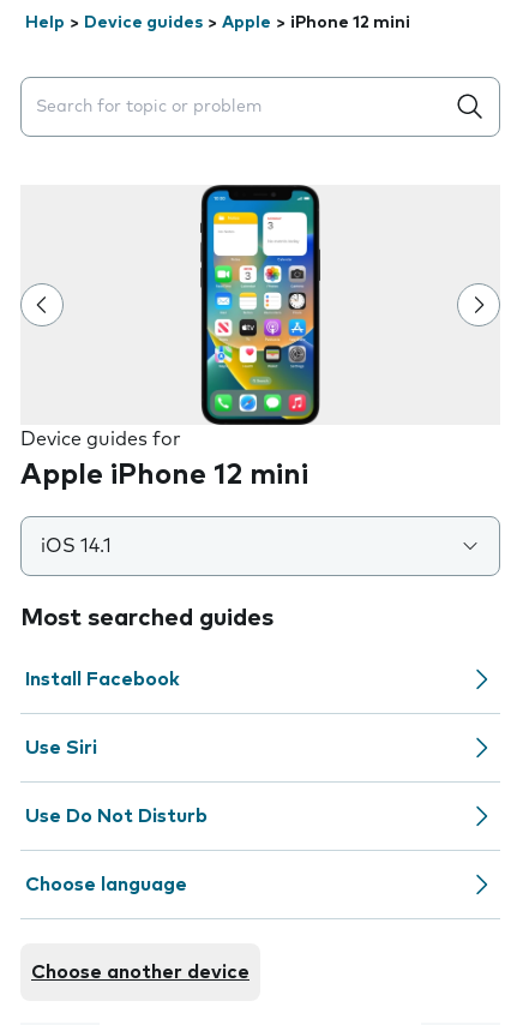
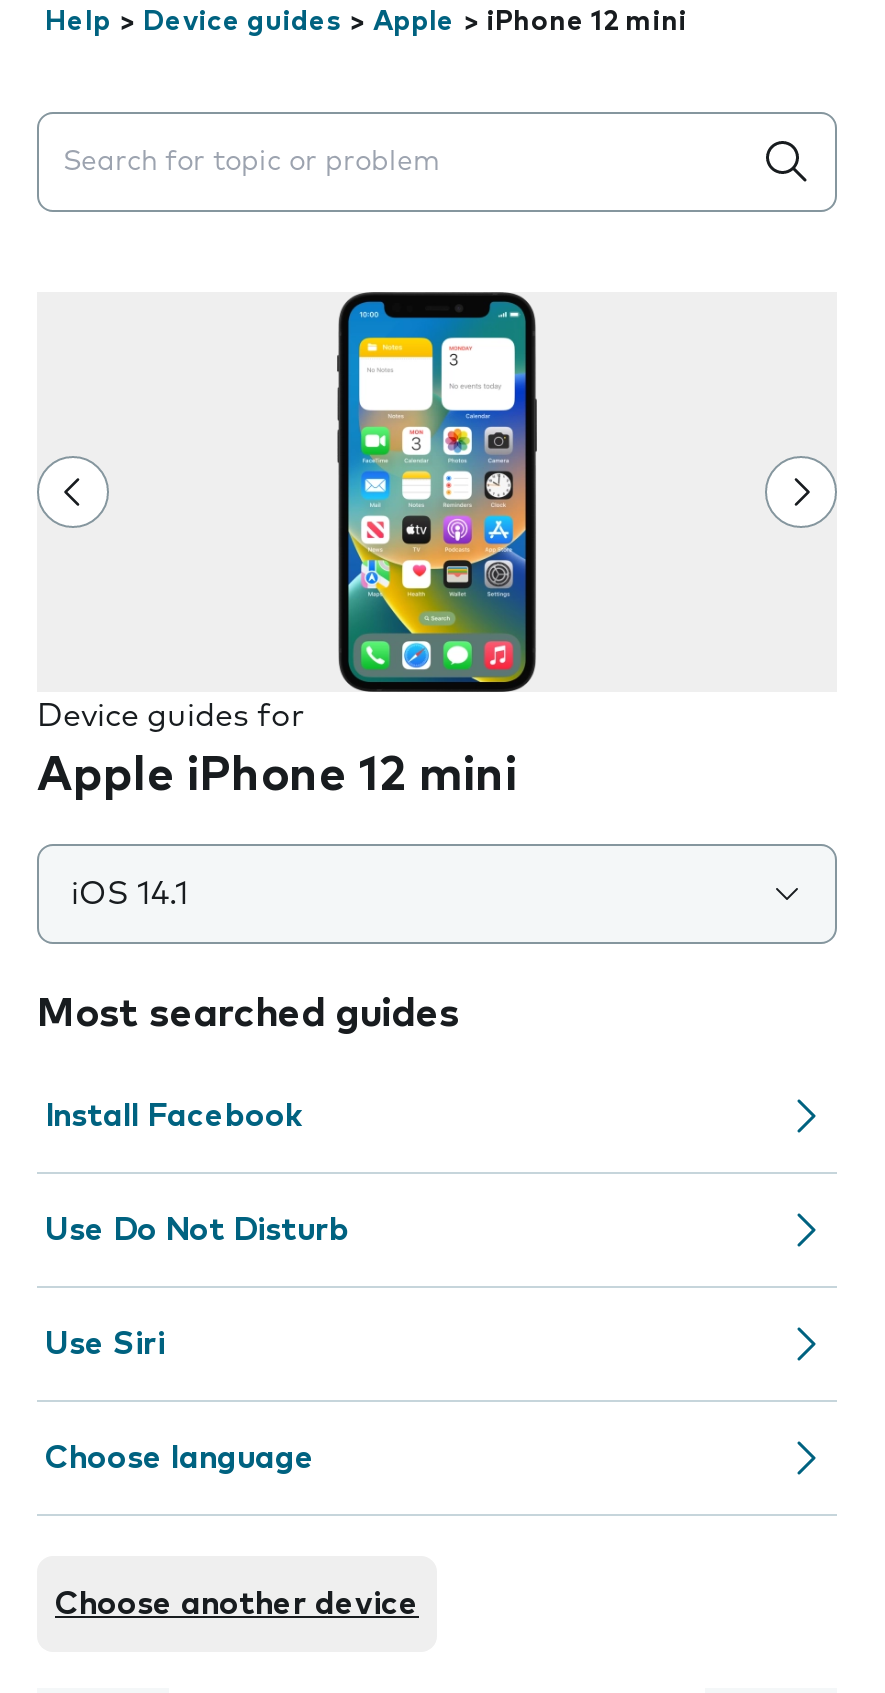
moved [25,738,97,757] -> [45,1328,165,1360]: Use Siri
moved [25,807,208,826] -> [45,1214,349,1246]: Use Do Not Disturb

